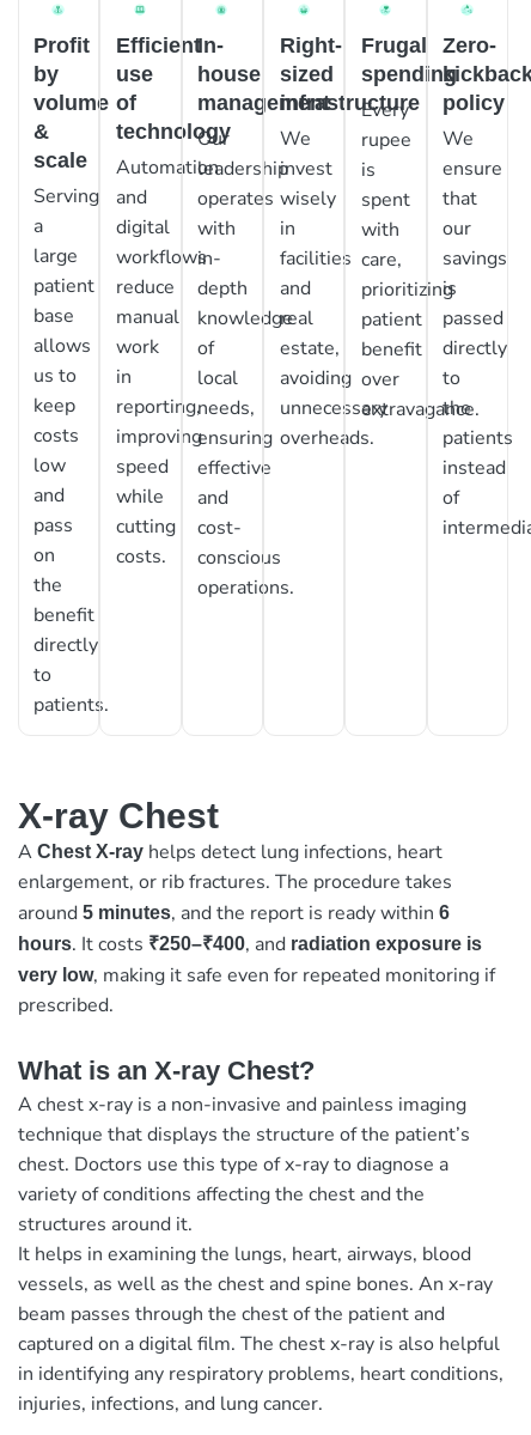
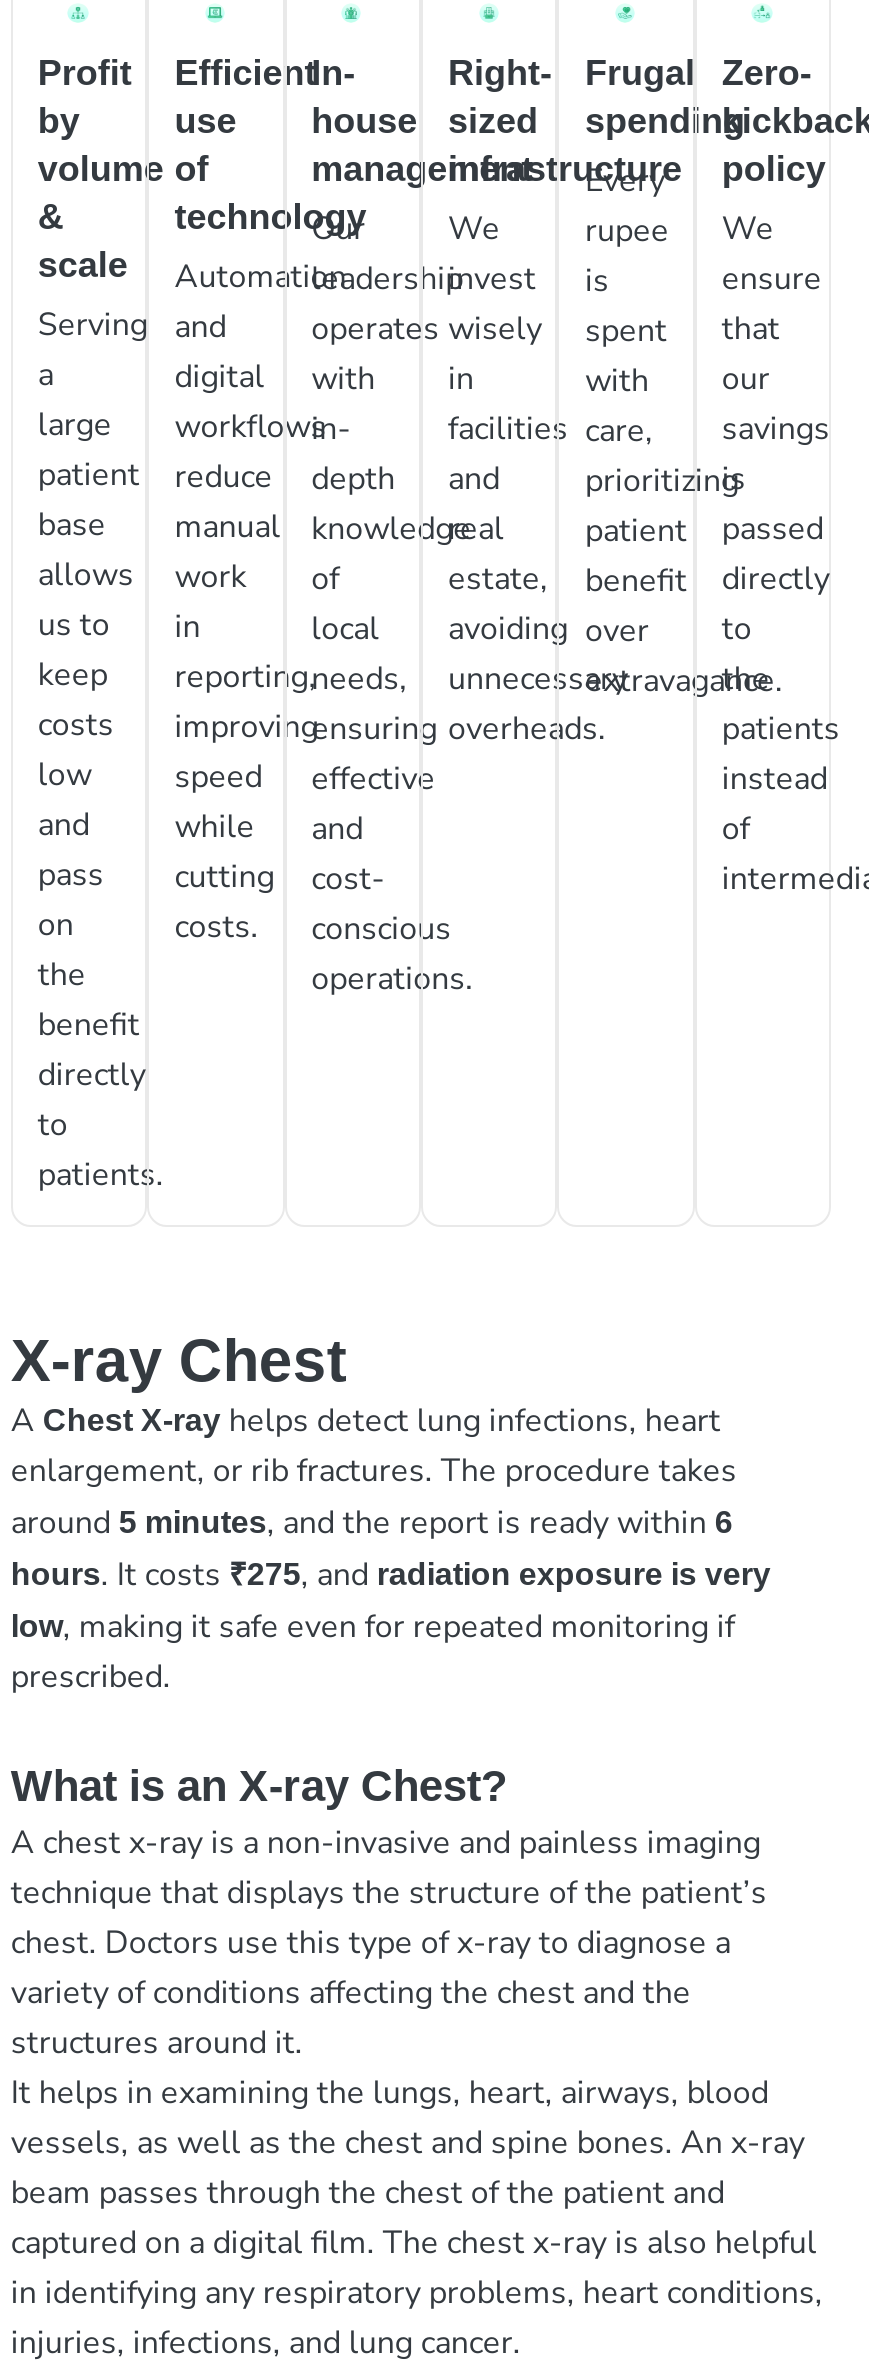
[18,931,495,989] hours. It costs ₹250–₹400, and radiation exposure is | very low, making it safe even for repeated monitoring if -> [11,1553,771,1649] hours. It costs ₹275, and radiation exposure is very | low, making it safe even for repeated monitoring if

